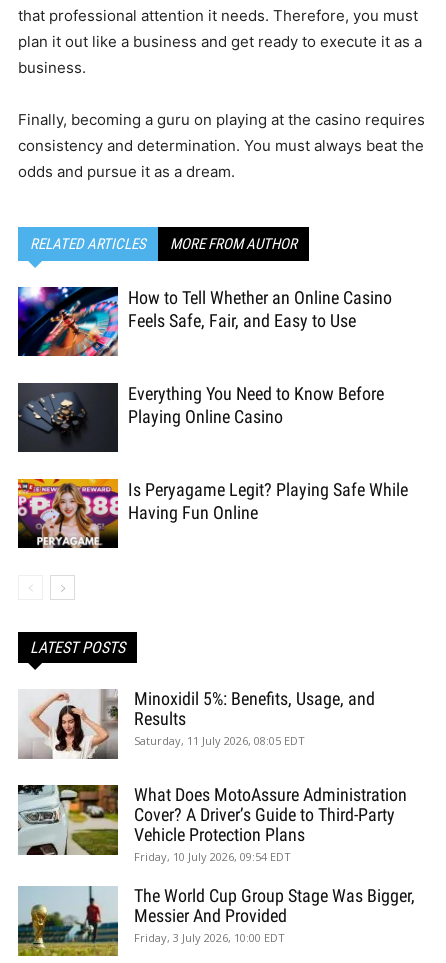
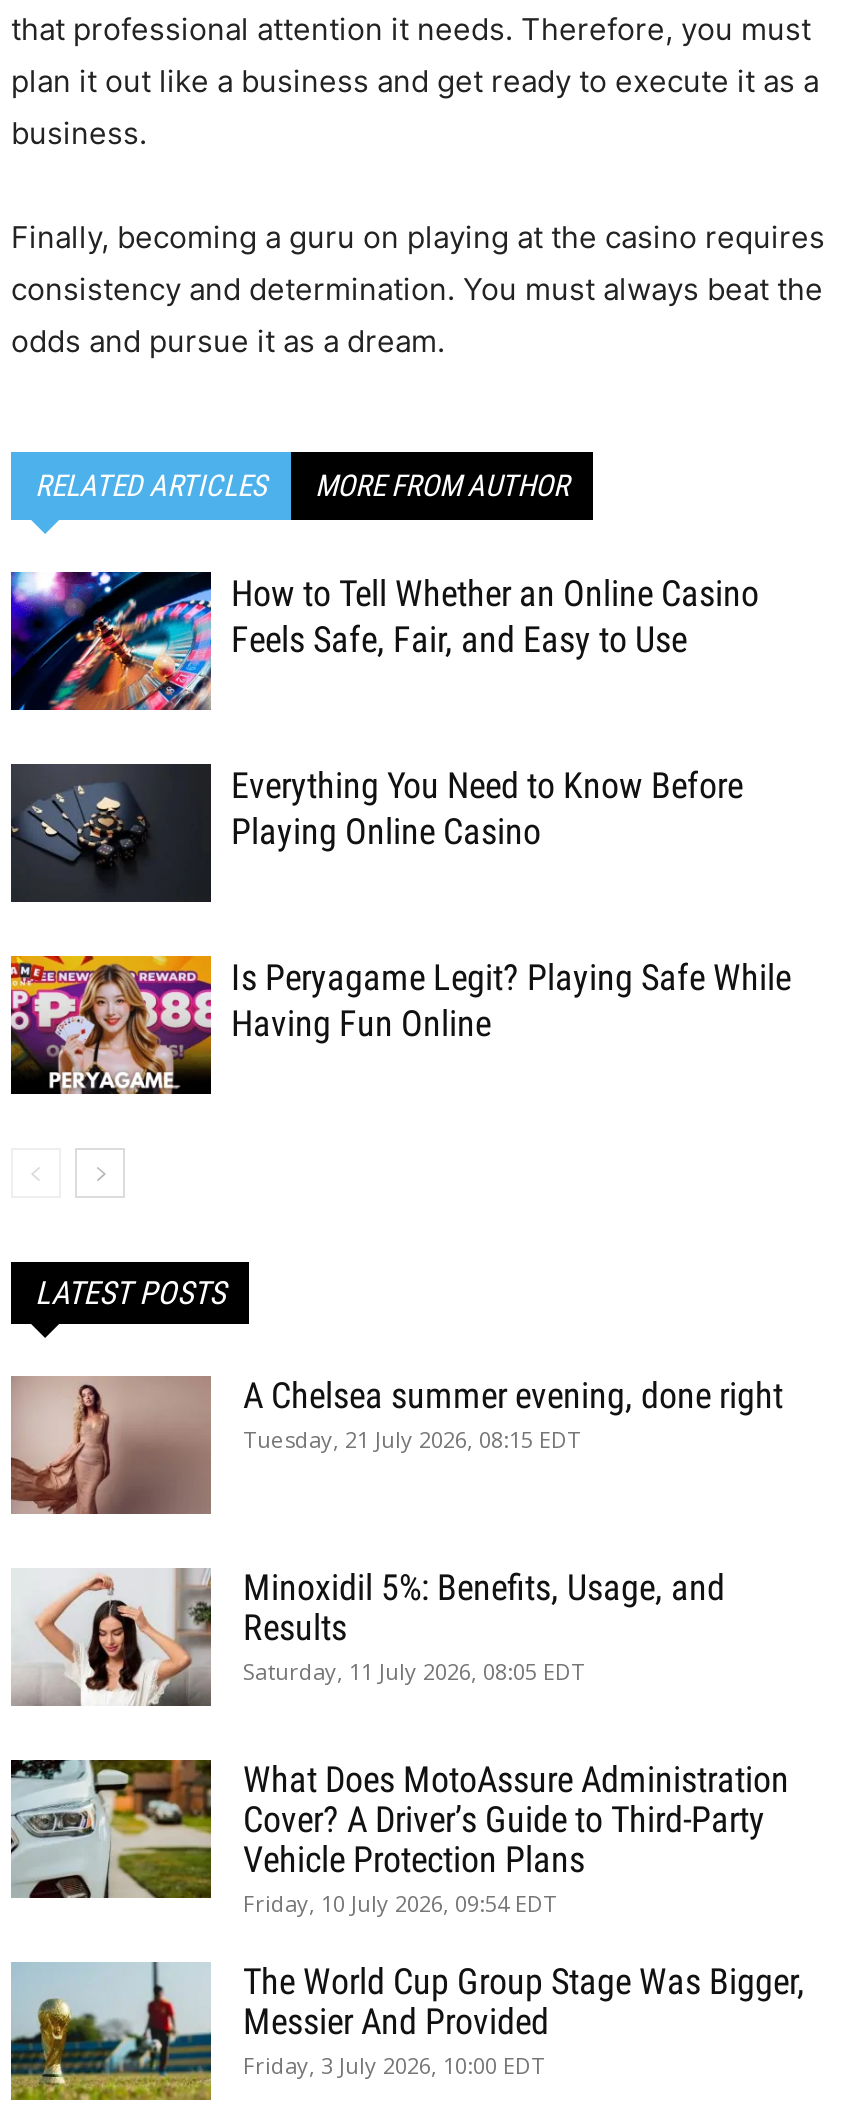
none -> [9,1373,783,1516] [image] | A Chelsea summer evening, done right | Tuesday, 21 July 2026, 08:15 EDT

